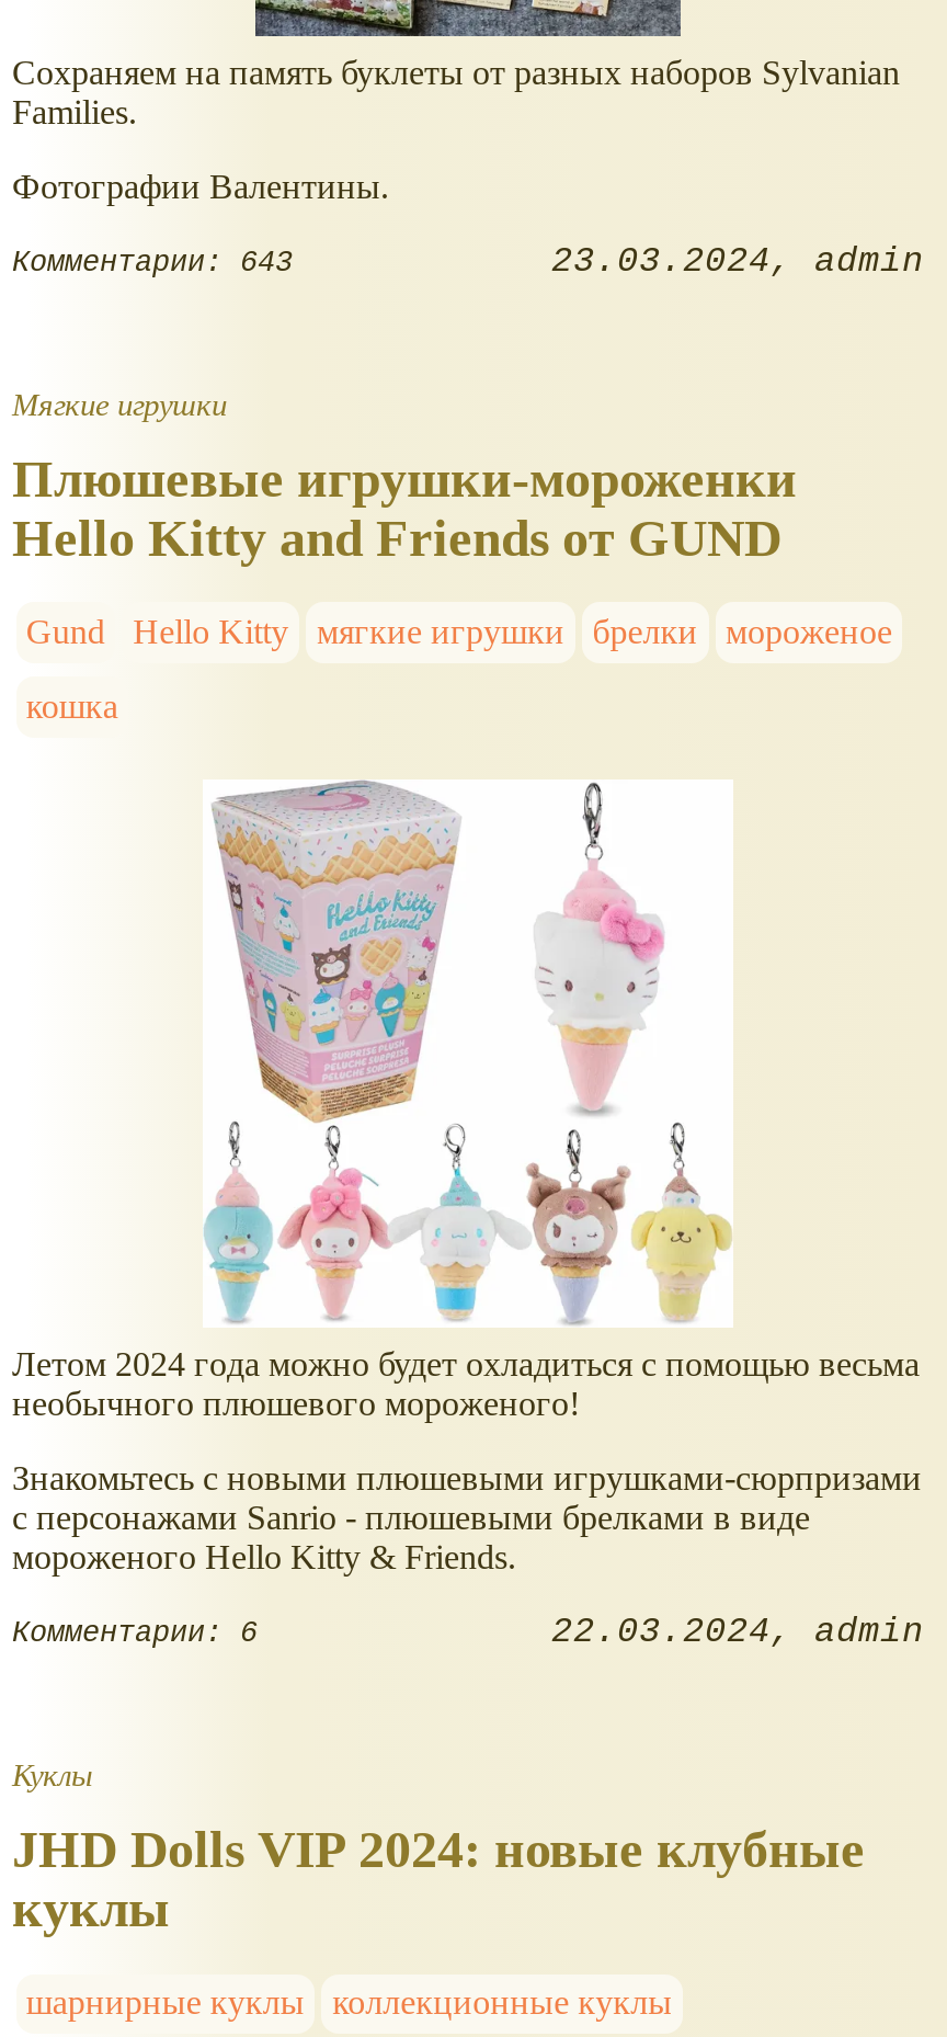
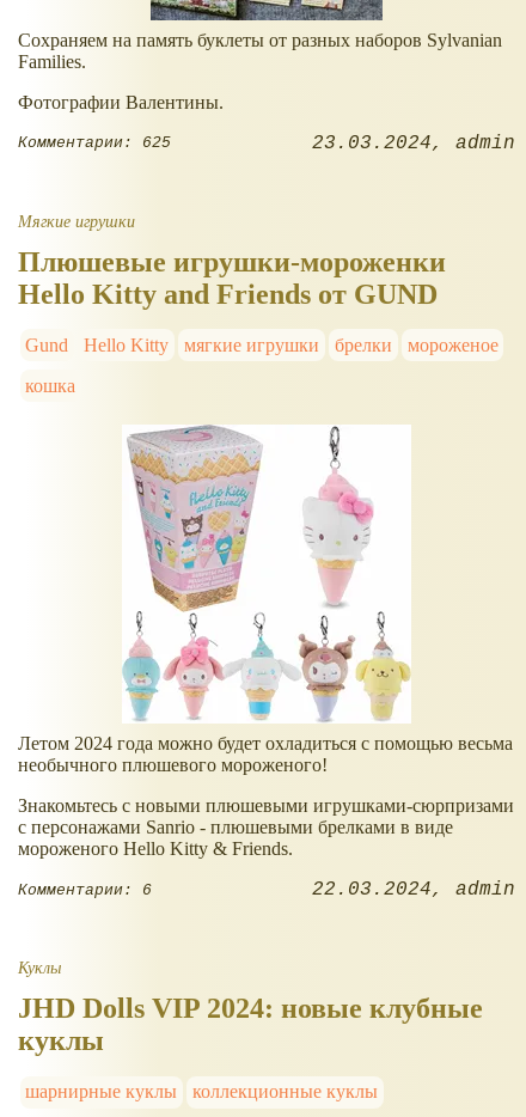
[12,246,293,278] Комментарии: 643 -> [18,134,171,152] Комментарии: 625

